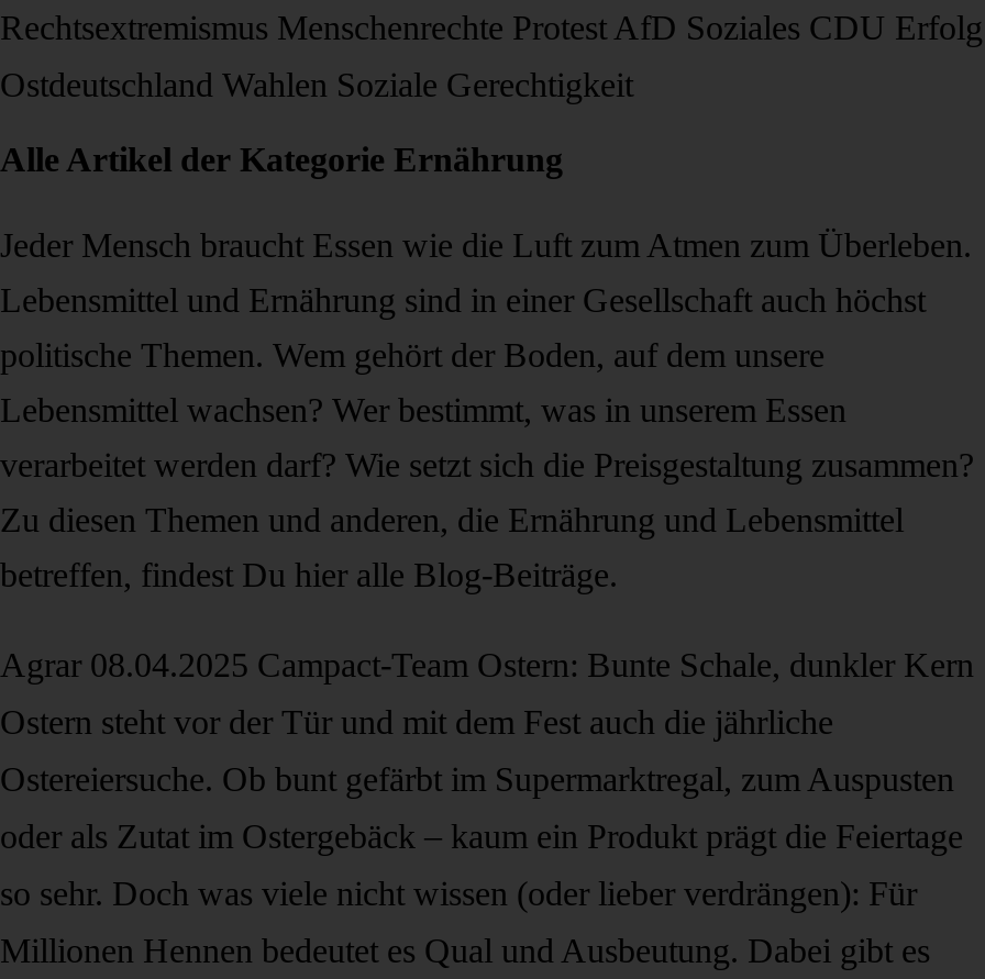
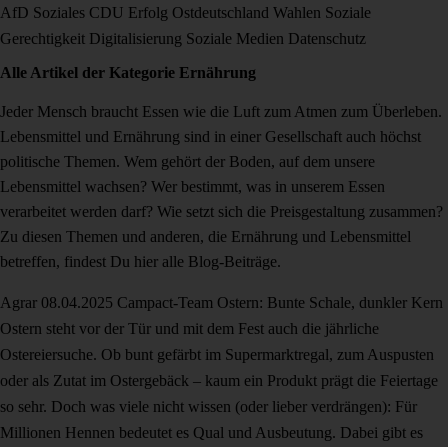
[0,9,983,46] Rechtsextremismus Menschenrechte Protest AfD Soziales CDU Erfolg -> [0,4,371,21] AfD Soziales CDU Erfolg Ostdeutschland Wahlen Soziale
[0,66,633,103] Ostdeutschland Wahlen Soziale Gerechtigkeit -> [0,30,366,47] Gerechtigkeit Digitalisierung Soziale Medien Datenschutz

